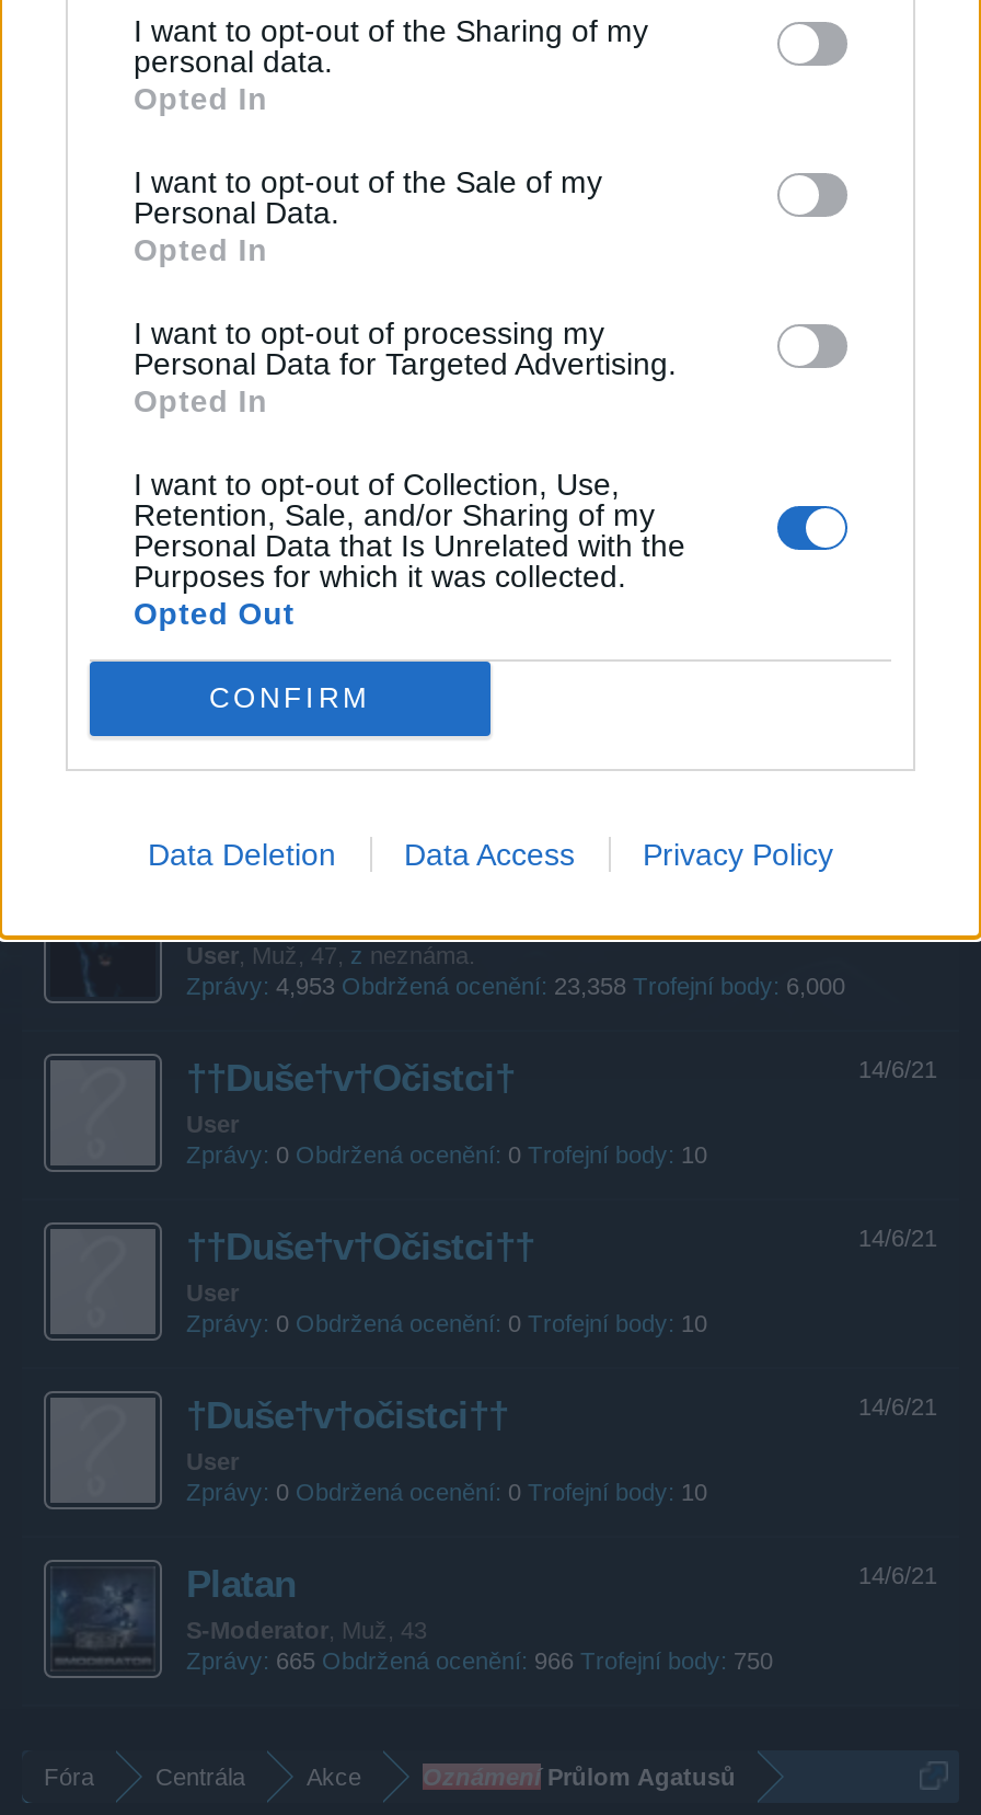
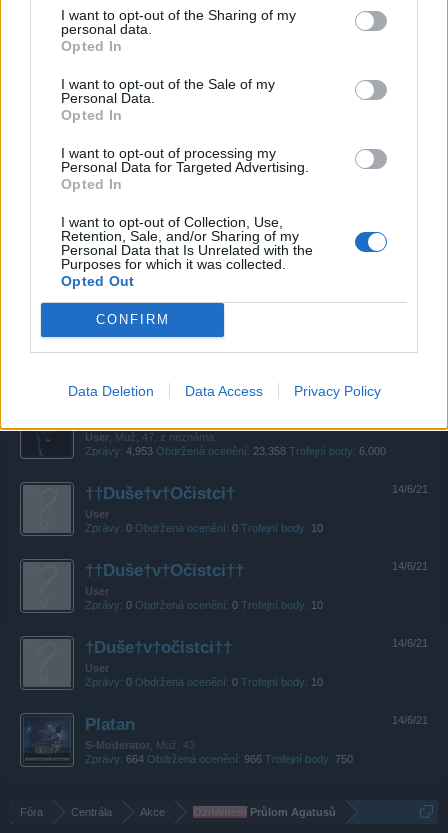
[186,1647,773,1674] Zprávy: 665 Obdržená ocenění: 966 Trofejní body: 750 -> [85,753,353,765] Zprávy: 664 Obdržená ocenění: 966 Trofejní body: 750

